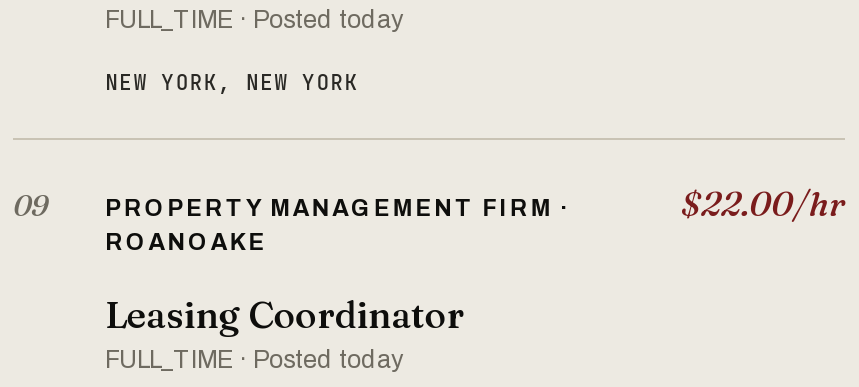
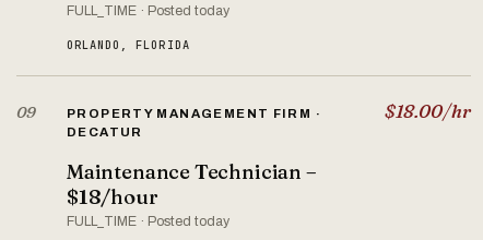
[105,67,358,95] NEW YORK, NEW YORK -> [67,37,190,52] ORLANDO, FLORIDA
[681,183,845,223] $22.00/hr -> [385,100,471,122] $18.00/hr
[105,229,267,253] ROANOAKE -> [67,125,143,138] DECATUR
[105,291,464,337] Leasing Coordinator -> [67,159,316,209] Maintenance Technician – | $18/hour

